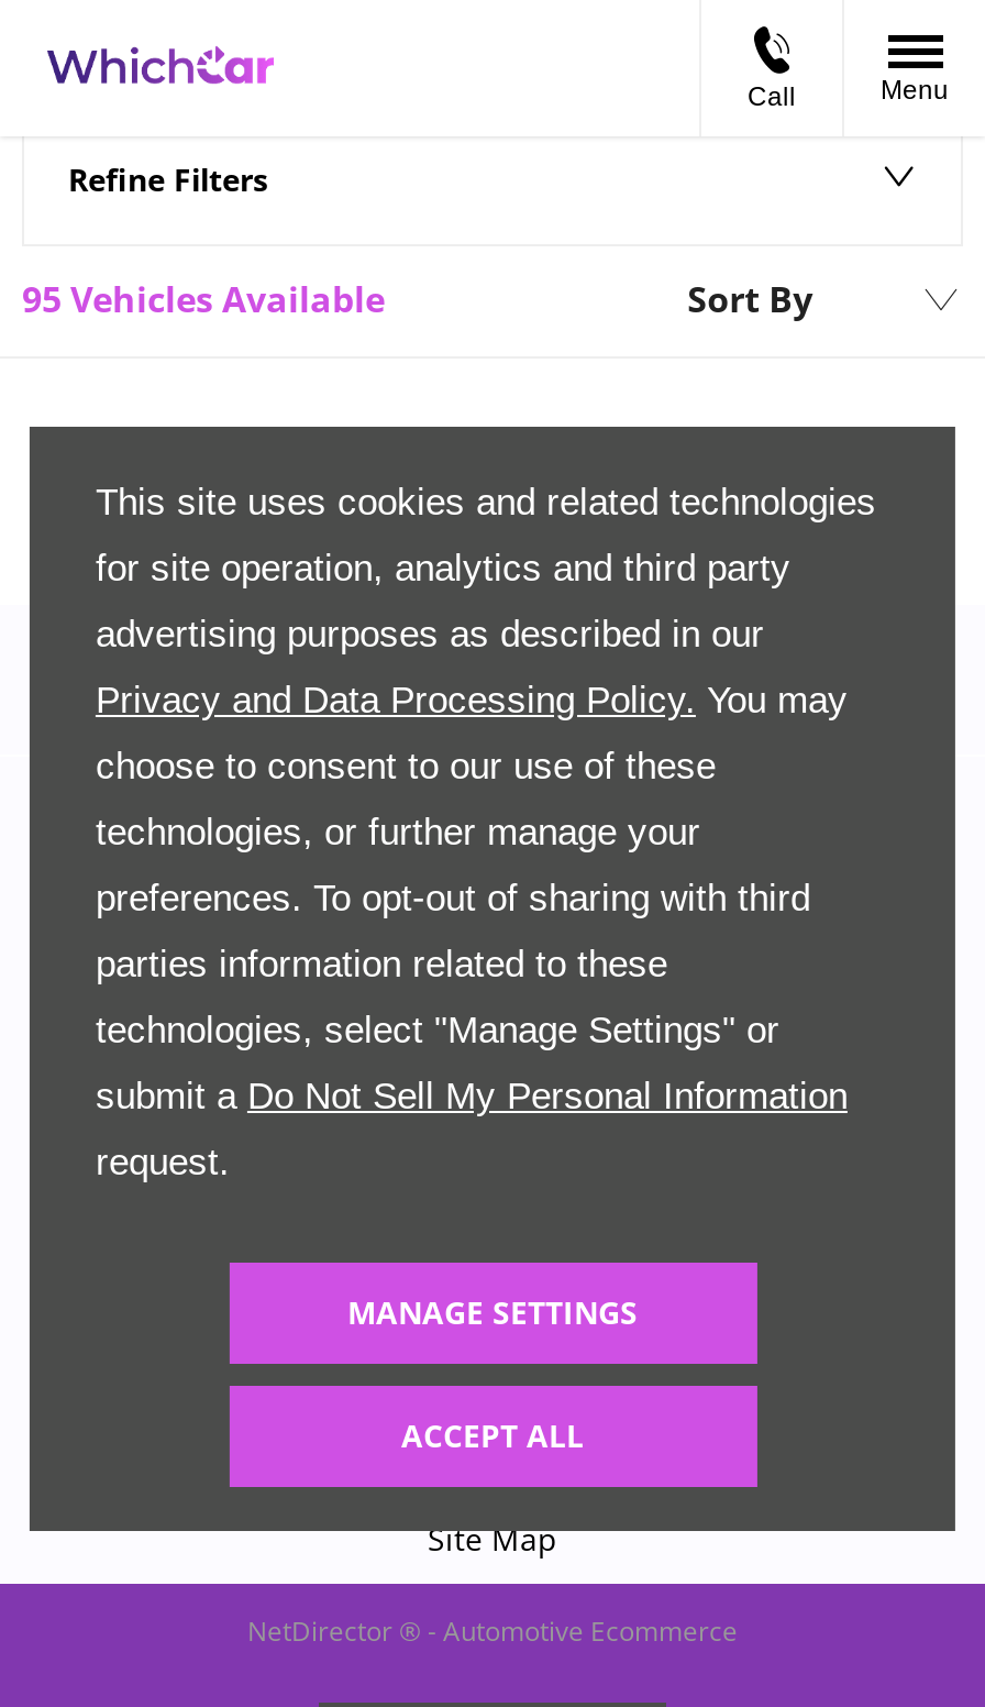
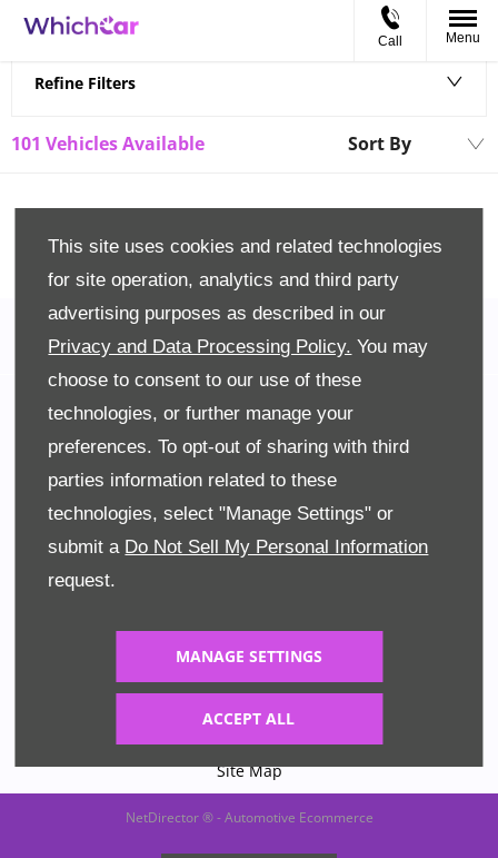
[22,275,385,324] 95 Vehicles Available -> [11,131,205,156] 101 Vehicles Available

